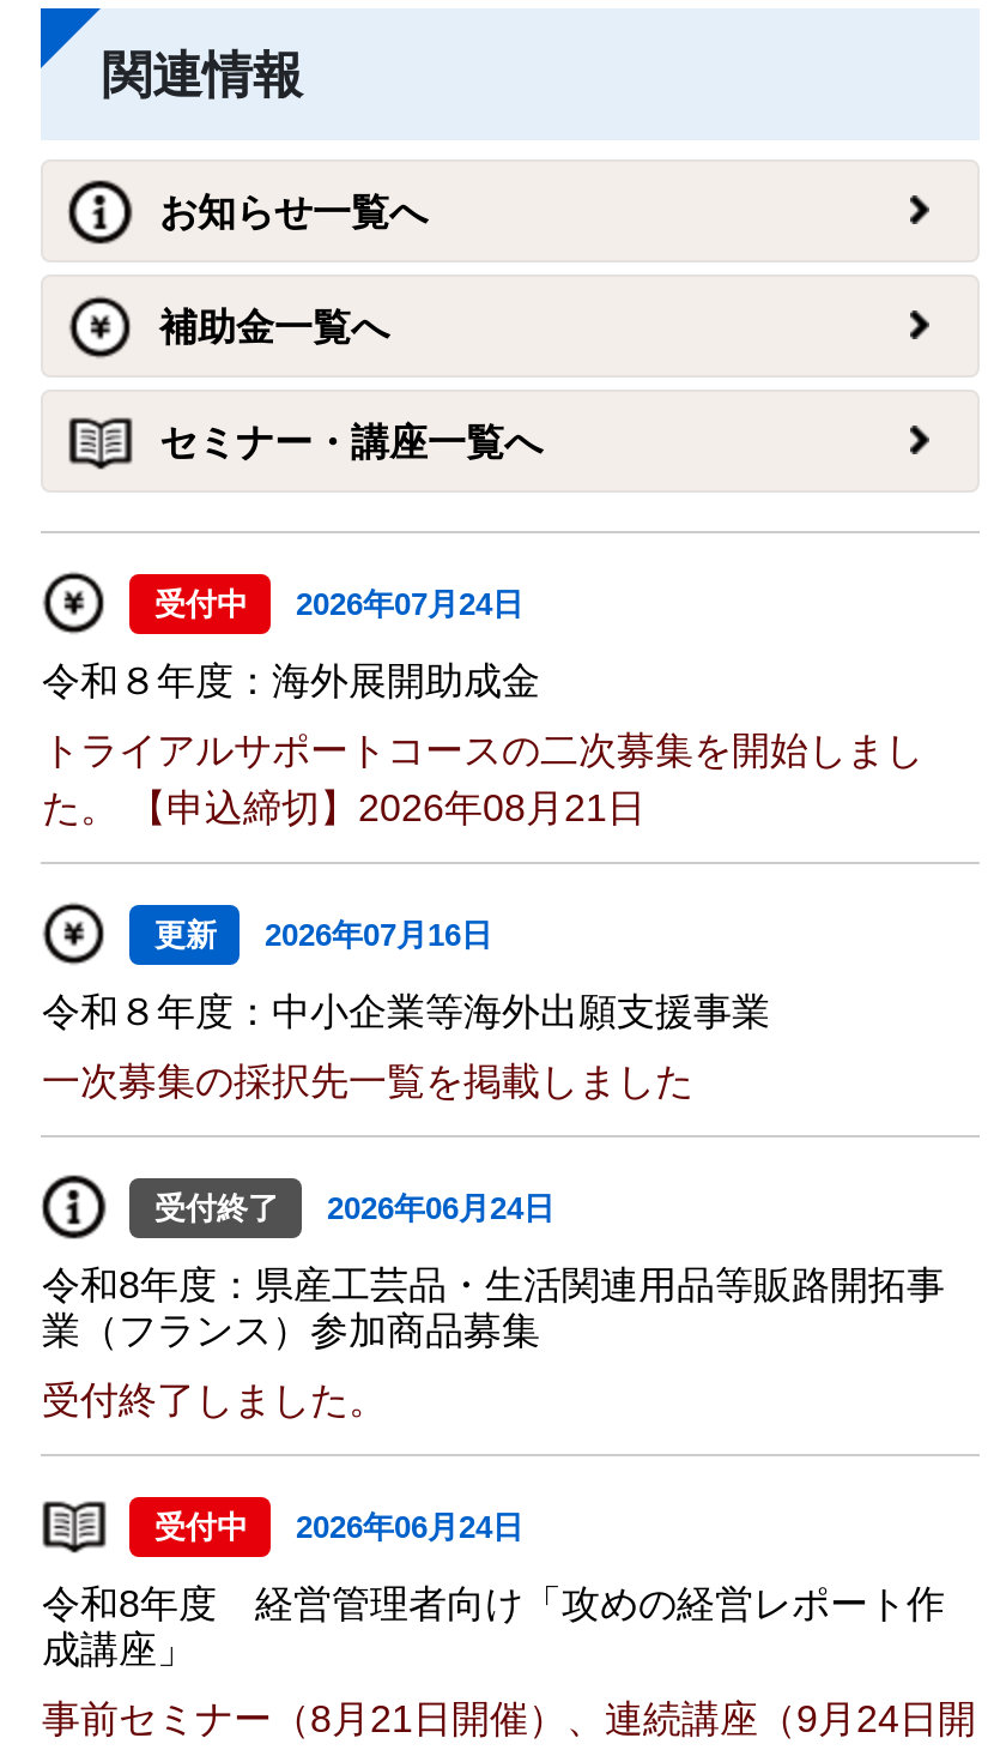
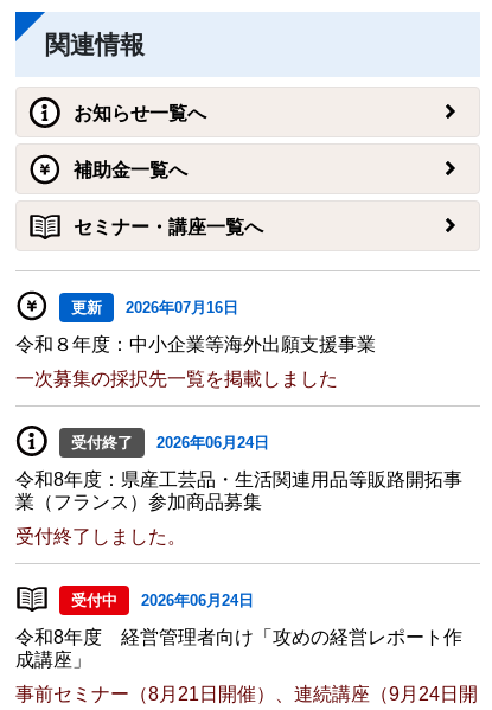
[42,587,923,828] 受付中 | 2026年07月24日 | 令和８年度：海外展開助成金 | トライアルサポートコースの二次募集を開始しまし | た。 【申込締切】2026年08月21日 -> none

